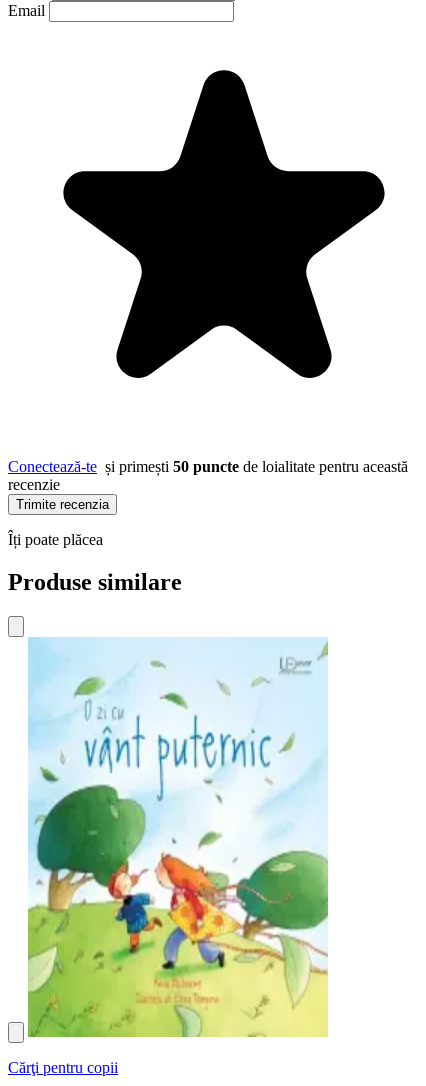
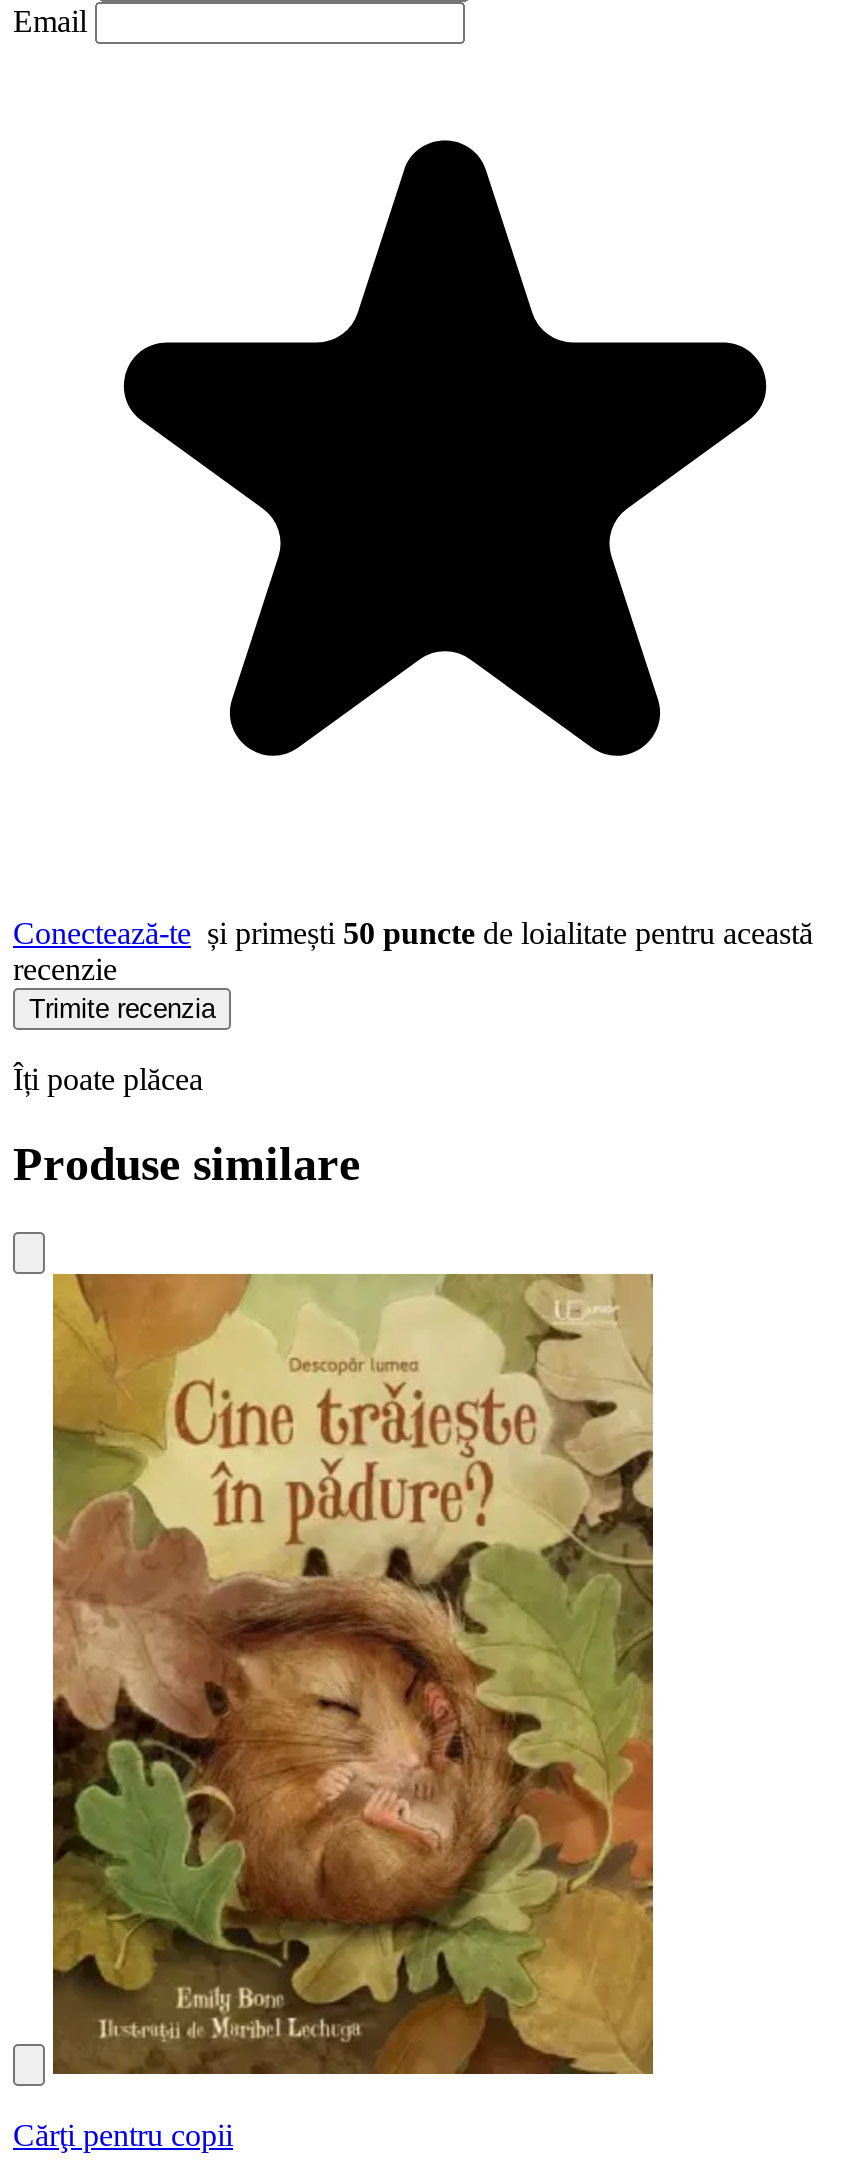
[27,637,329,1038] [image] -> [51,1272,655,2076] [image]

